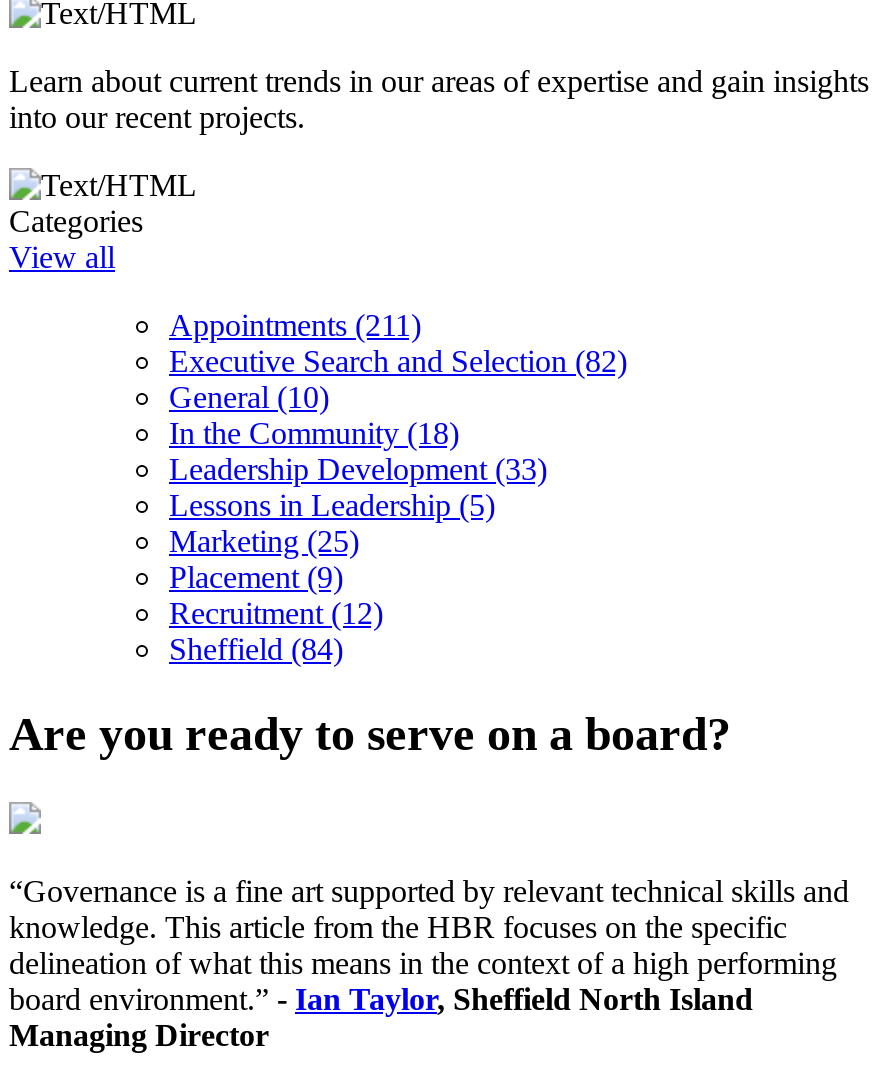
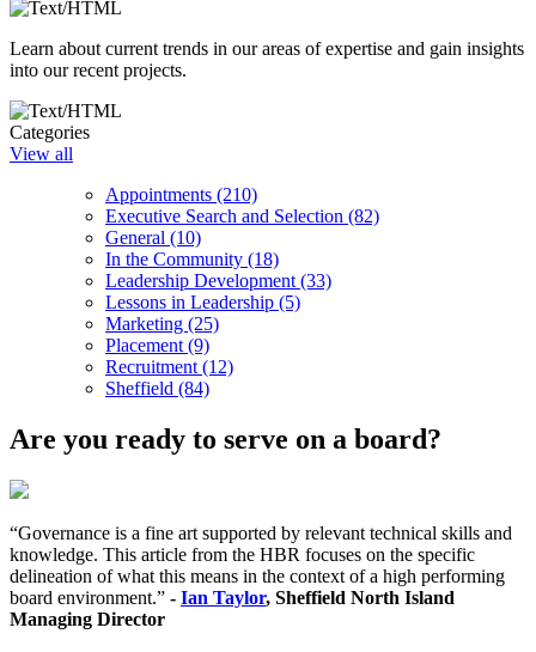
[169,308,421,342] Appointments (211) -> [105,184,257,204] Appointments (210)

